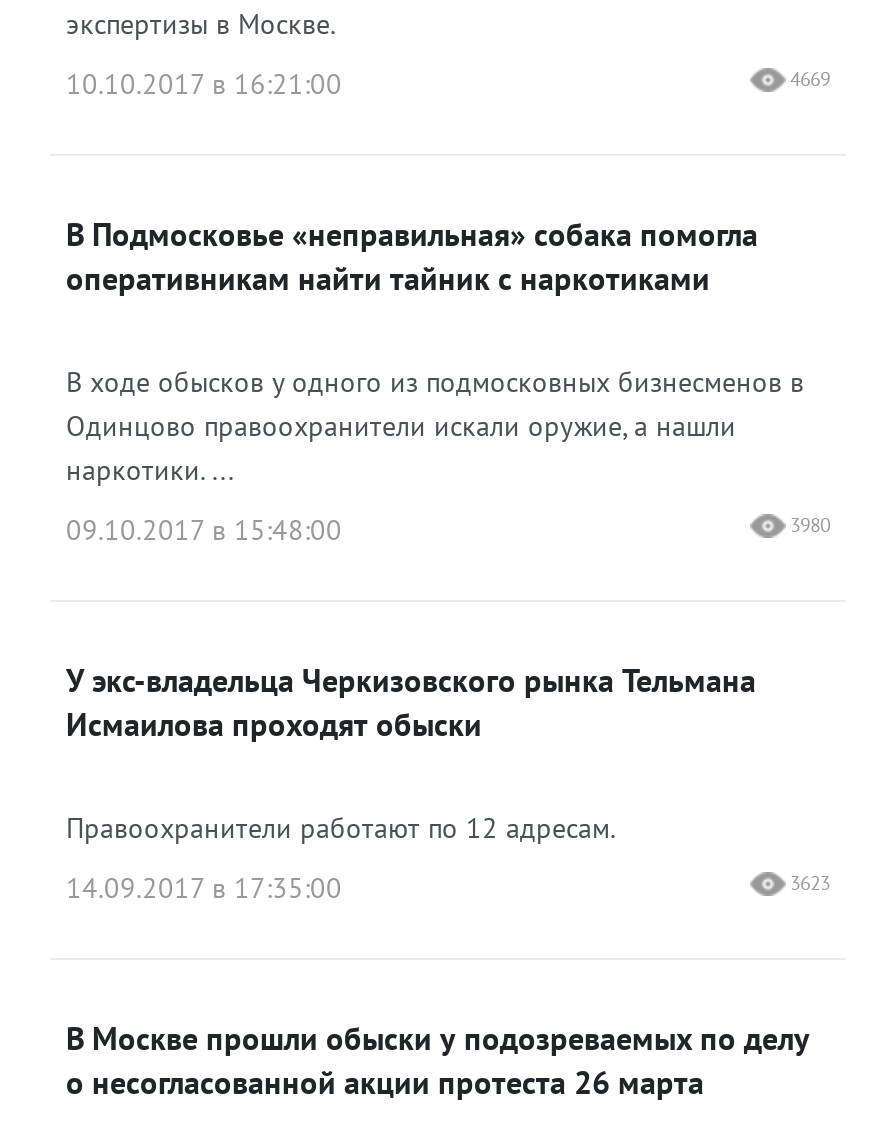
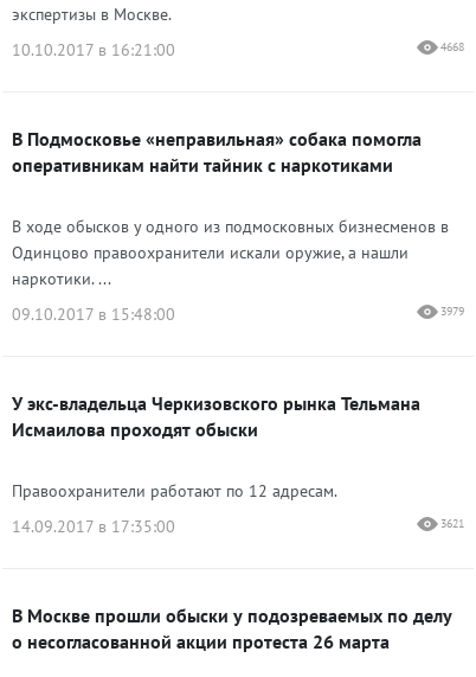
[790,66,830,92] 4669 -> [440,39,464,54] 4668
[790,512,830,538] 3980 -> [440,303,464,319] 3979
[790,870,830,896] 3623 -> [440,516,464,531] 3621

